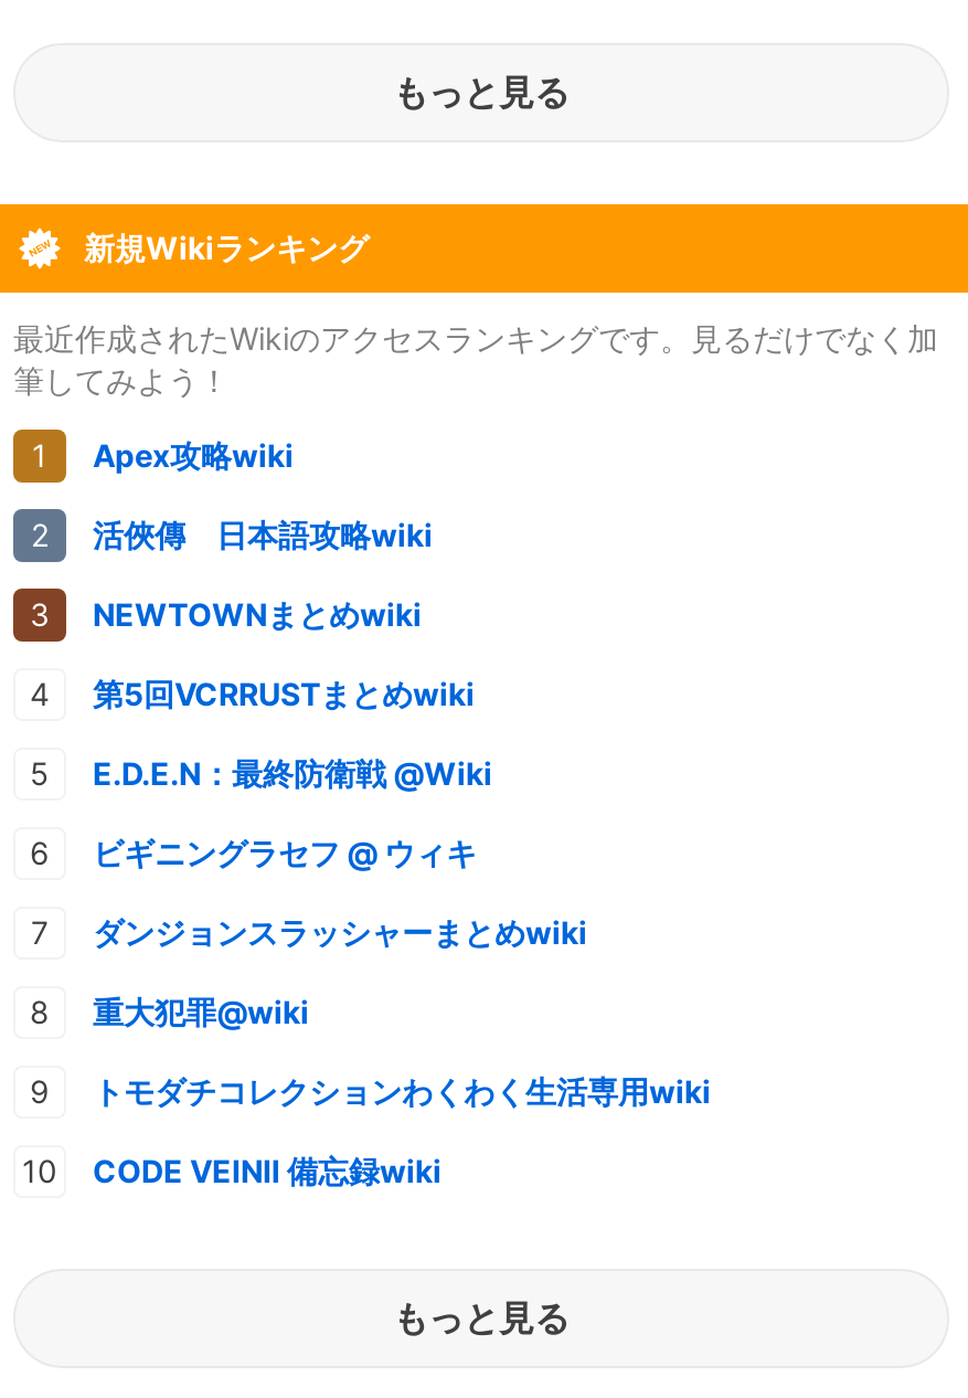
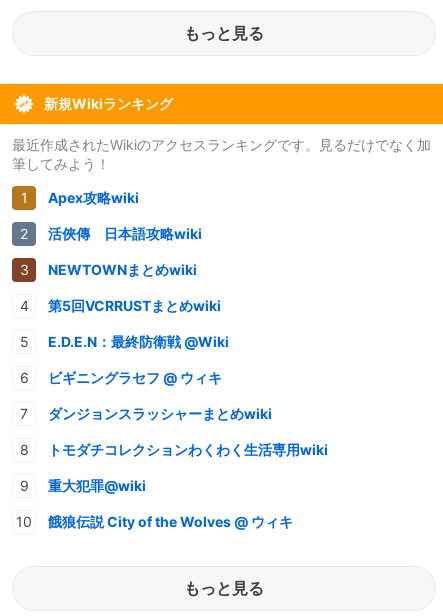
moved [93,992,309,1029] -> [48,477,146,494]: 重大犯罪@wiki
moved [93,1071,711,1109] -> [48,441,328,458]: トモダチコレクションわくわく生活専用wiki
[93,1151,442,1188] CODE VEINⅡ 備忘録wiki -> [48,513,293,530] 餓狼伝説 City of the Wolves @ ウィキ

